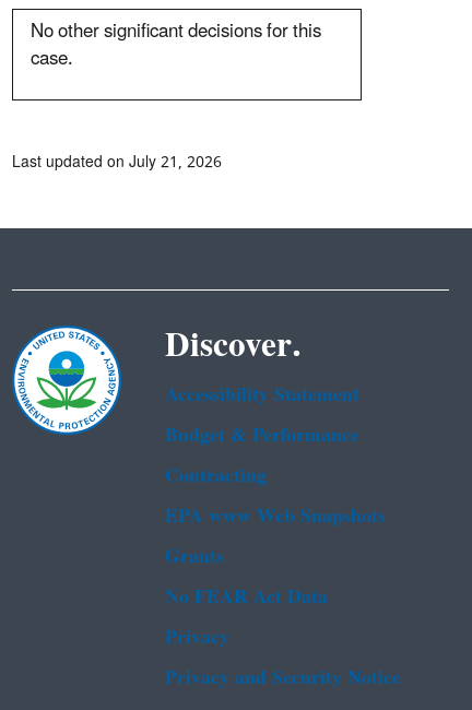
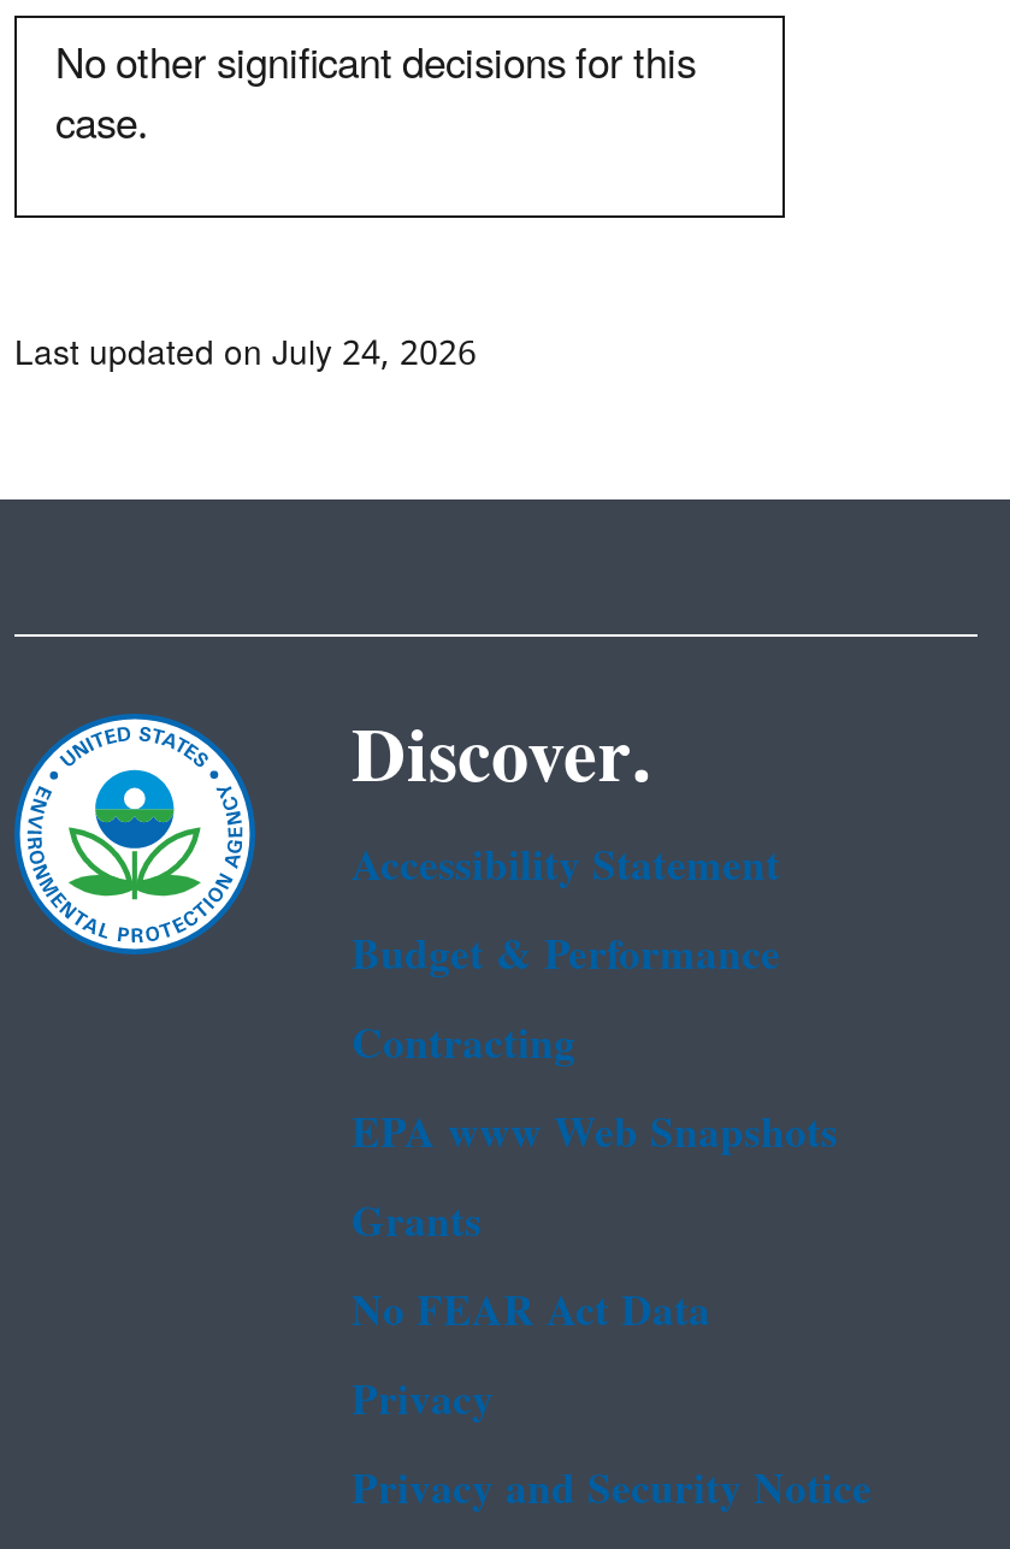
[12,146,222,178] Last updated on July 21, 2026 -> [14,318,477,388] Last updated on July 24, 2026

